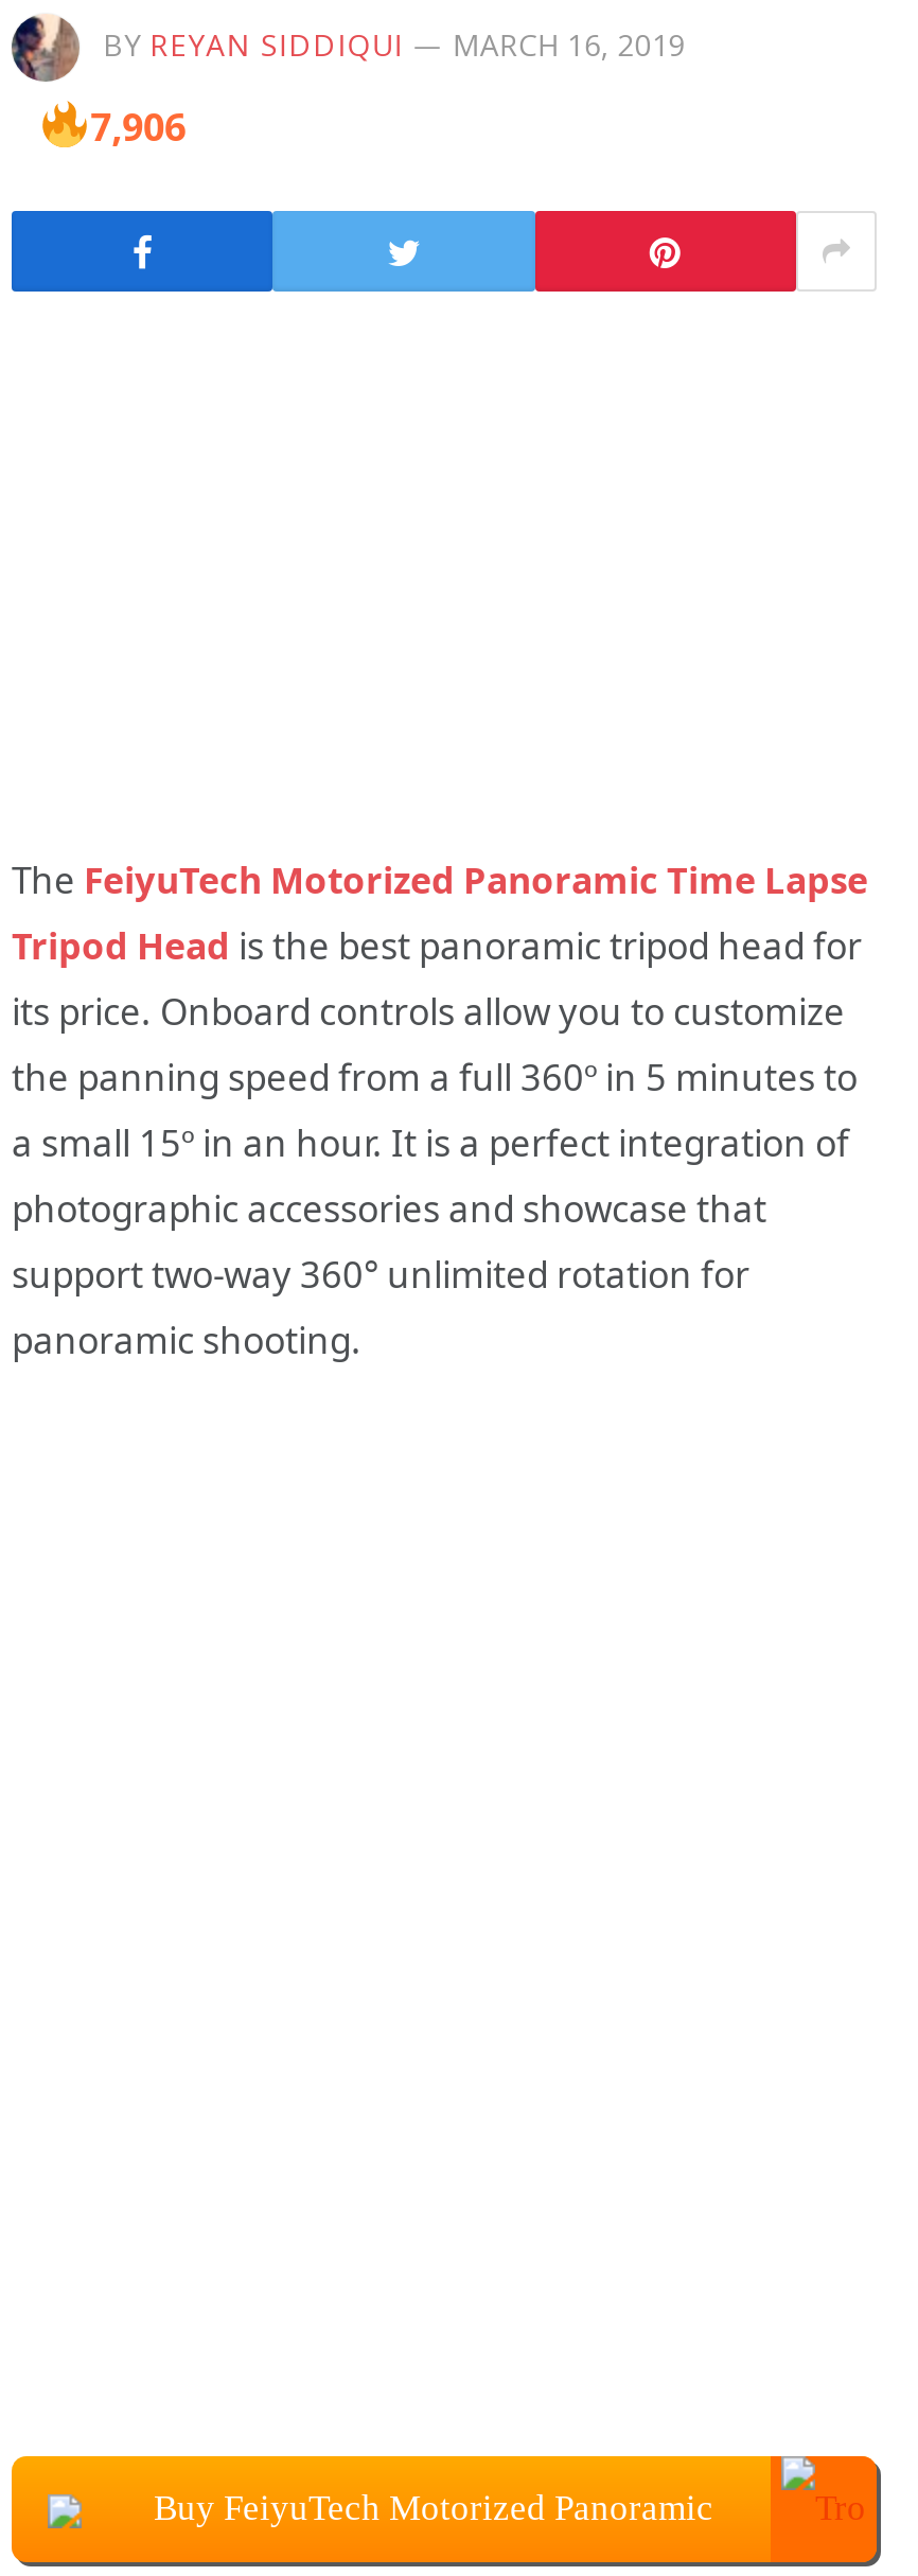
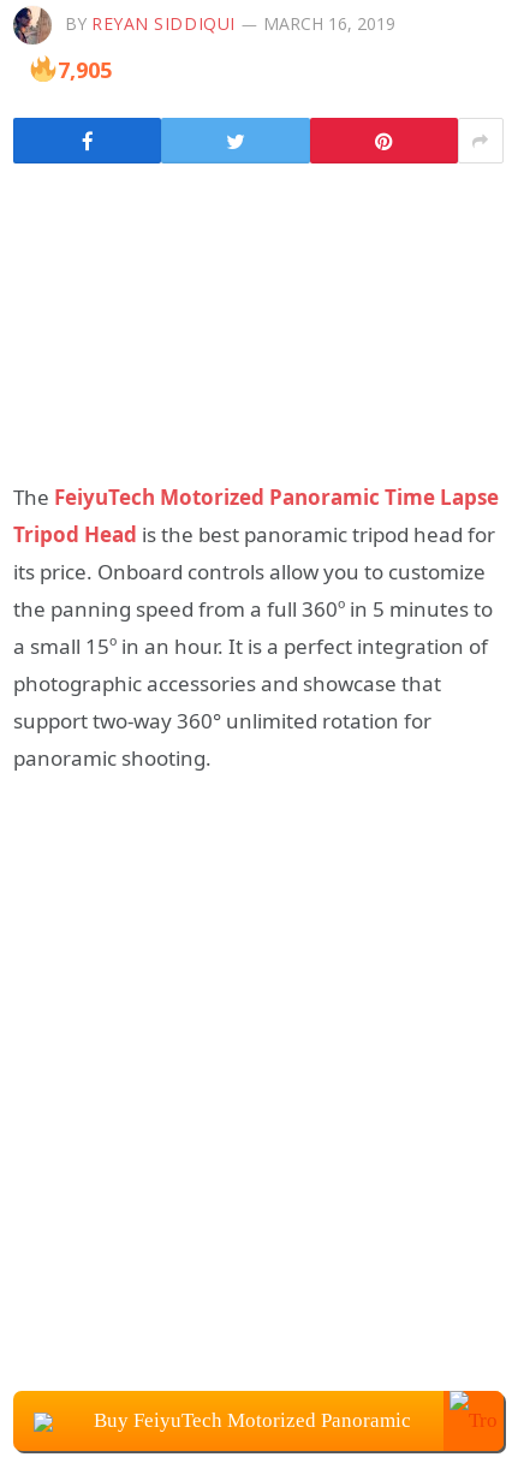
[90,100,186,151] 7,906 -> [58,55,112,84] 7,905

